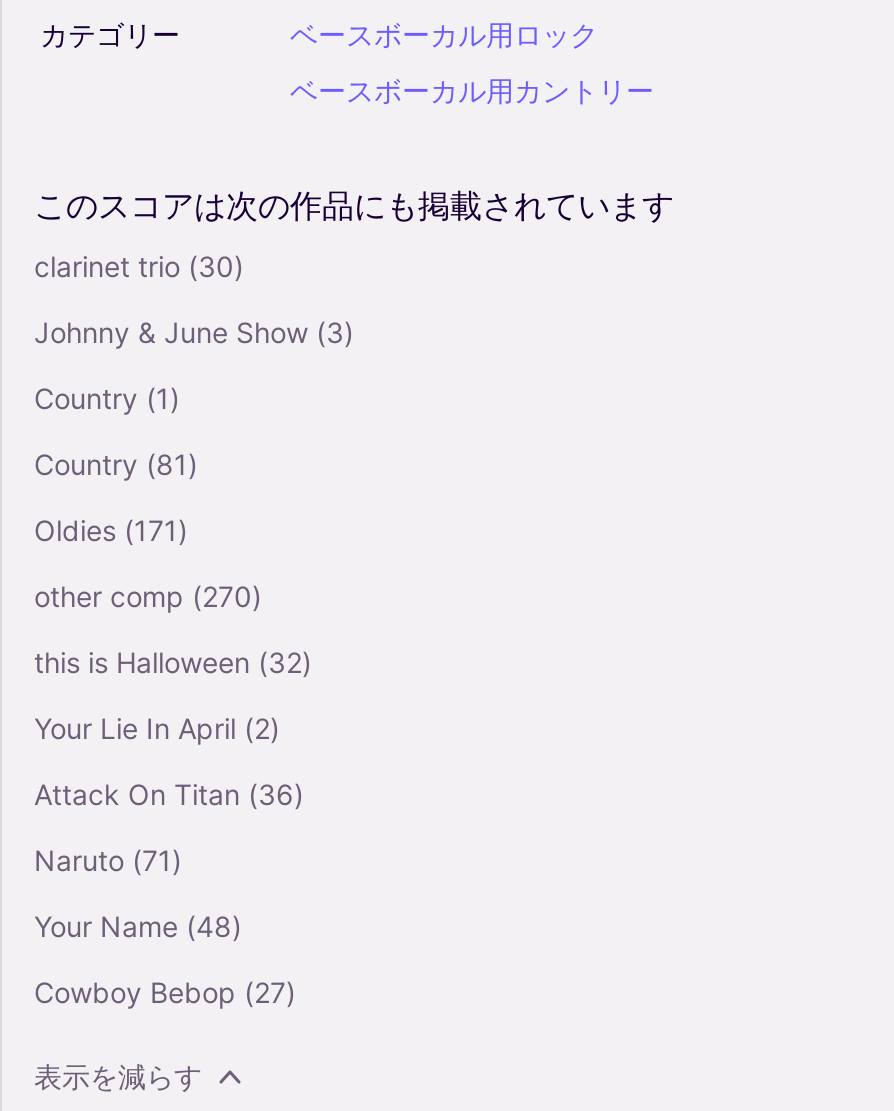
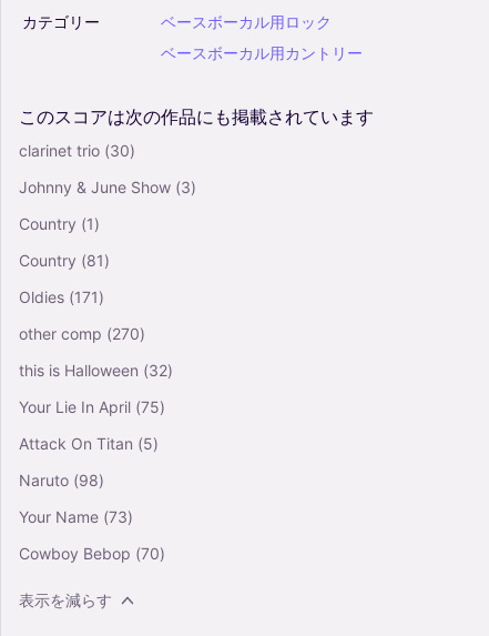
[34,711,280,745] Your Lie In April (2) -> [19,397,165,416] Your Lie In April (75)
[34,777,304,811] Attack On Titan (36) -> [19,434,159,453] Attack On Titan (5)
[34,843,182,877] Naruto (71) -> [19,470,104,489] Naruto (98)
[34,909,242,943] Your Name (48) -> [19,507,133,526] Your Name (73)
[34,975,296,1009] Cowboy Bebop (27) -> [19,544,165,563] Cowboy Bebop (70)

